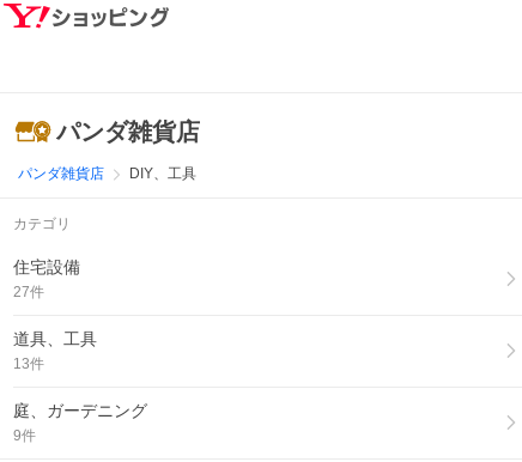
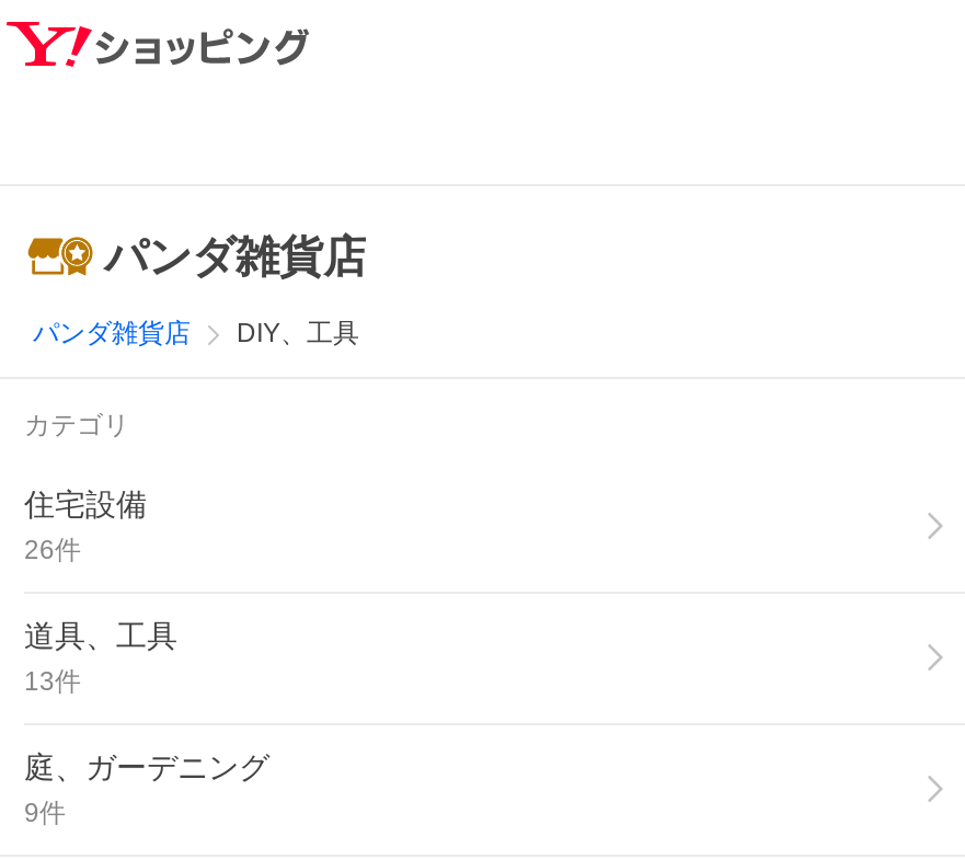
[13,284,44,300] 27件 -> [24,535,81,565] 26件

